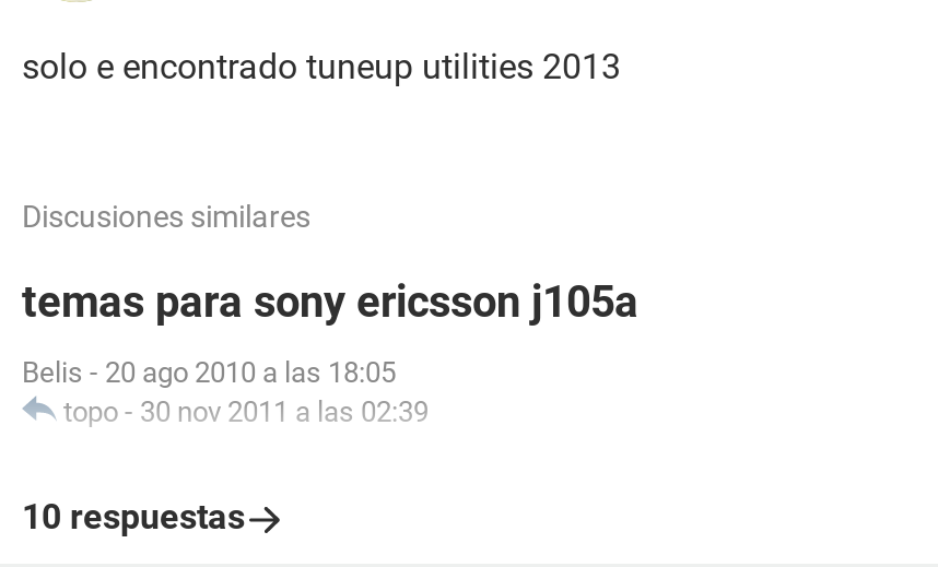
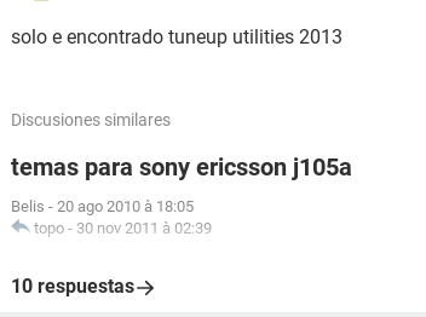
[22,356,429,428] Belis - 20 ago 2010 a las 18:05 | topo - 30 nov 2011 a las 02:39 -> [11,197,212,237] Belis - 20 ago 2010 à 18:05 | topo - 30 nov 2011 à 02:39

